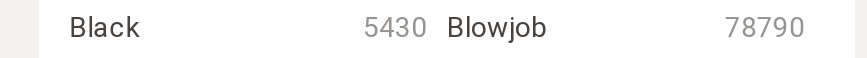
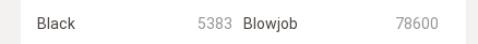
[363,11,547,43] 5430 Blowjob -> [198,15,298,32] 5383 Blowjob
[725,11,805,43] 78790 -> [395,15,438,32] 78600

